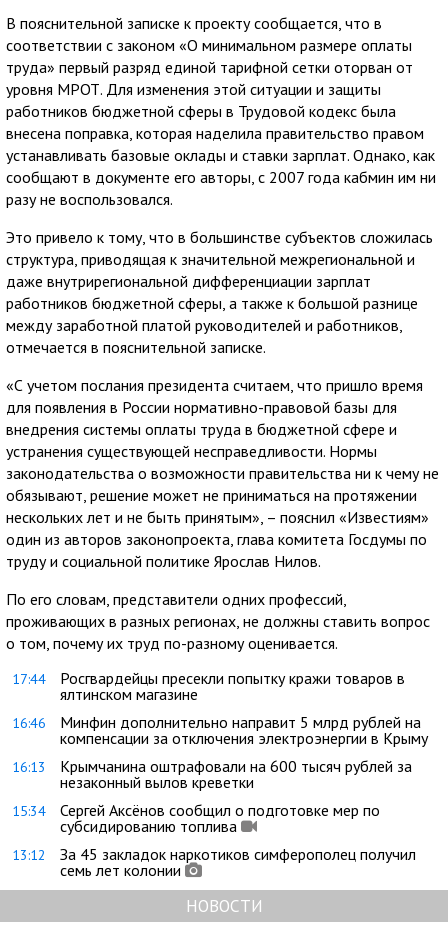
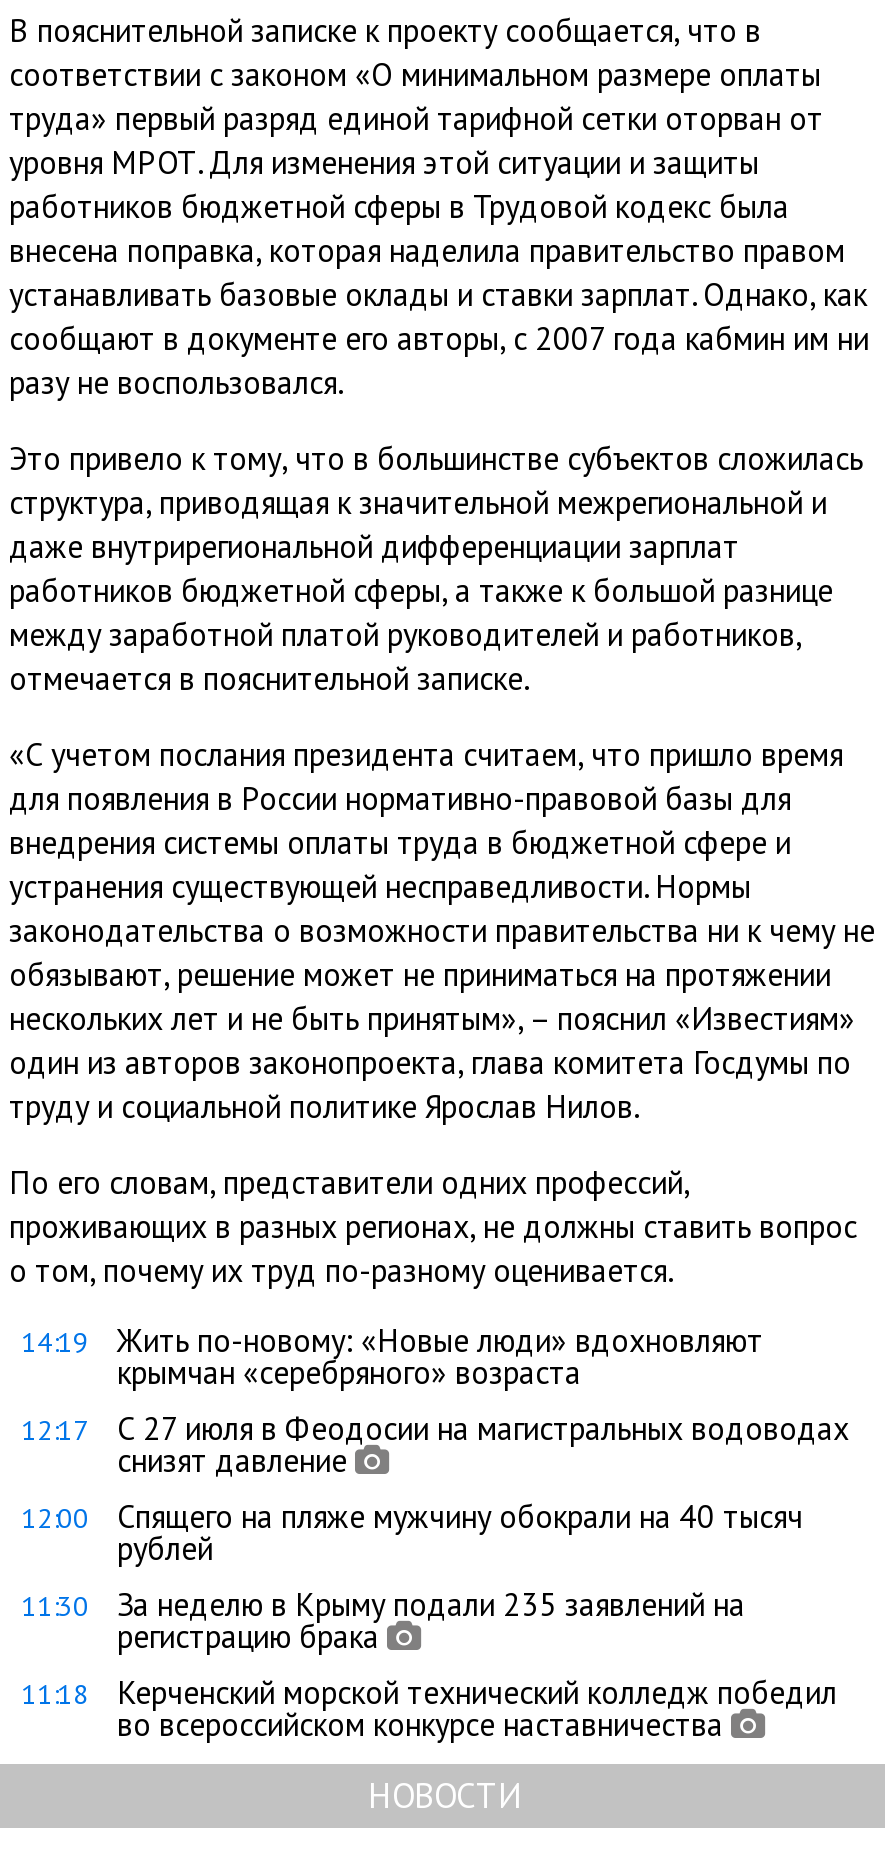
[12,668,405,704] 17:44 | Росгвардейцы пресекли попытку кражи товаров в | ялтинском магазине -> [21,1320,763,1392] 14:19 | Жить по-новому: «Новые люди» вдохновляют | крымчан «серебряного» возраста
[12,712,428,748] 16:46 | Минфин дополнительно направит 5 млрд рублей на | компенсации за отключения электроэнергии в Крыму -> [21,1408,849,1480] 12:17 | С 27 июля в Феодосии на магистральных водоводах | снизят давление
[12,756,412,792] 16:13 | Крымчанина оштрафовали на 600 тысяч рублей за | незаконный вылов креветки -> [21,1496,803,1568] 12:00 | Спящего на пляже мужчину обокрали на 40 тысяч | рублей
[12,800,380,836] 15:34 | Сергей Аксёнов сообщил о подготовке мер по | субсидированию топлива -> [21,1584,745,1656] 11:30 | За неделю в Крыму подали 235 заявлений на | регистрацию брака
[12,844,416,880] 13:12 | За 45 закладок наркотиков симферополец получил | семь лет колонии -> [21,1672,837,1744] 11:18 | Керченский морской технический колледж победил | во всероссийском конкурсе наставничества

